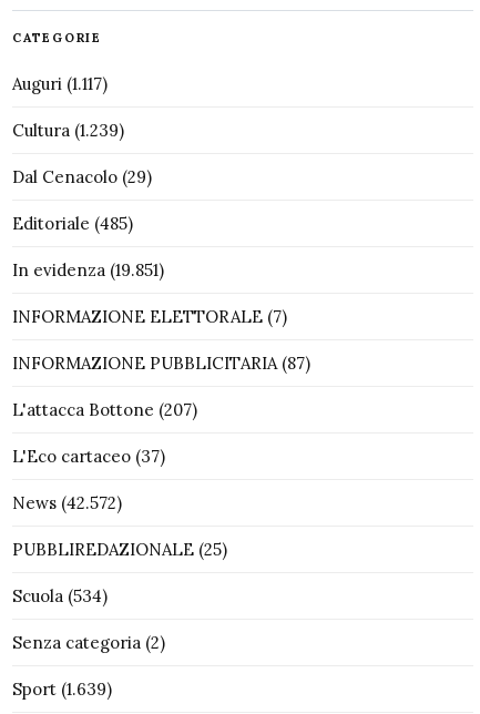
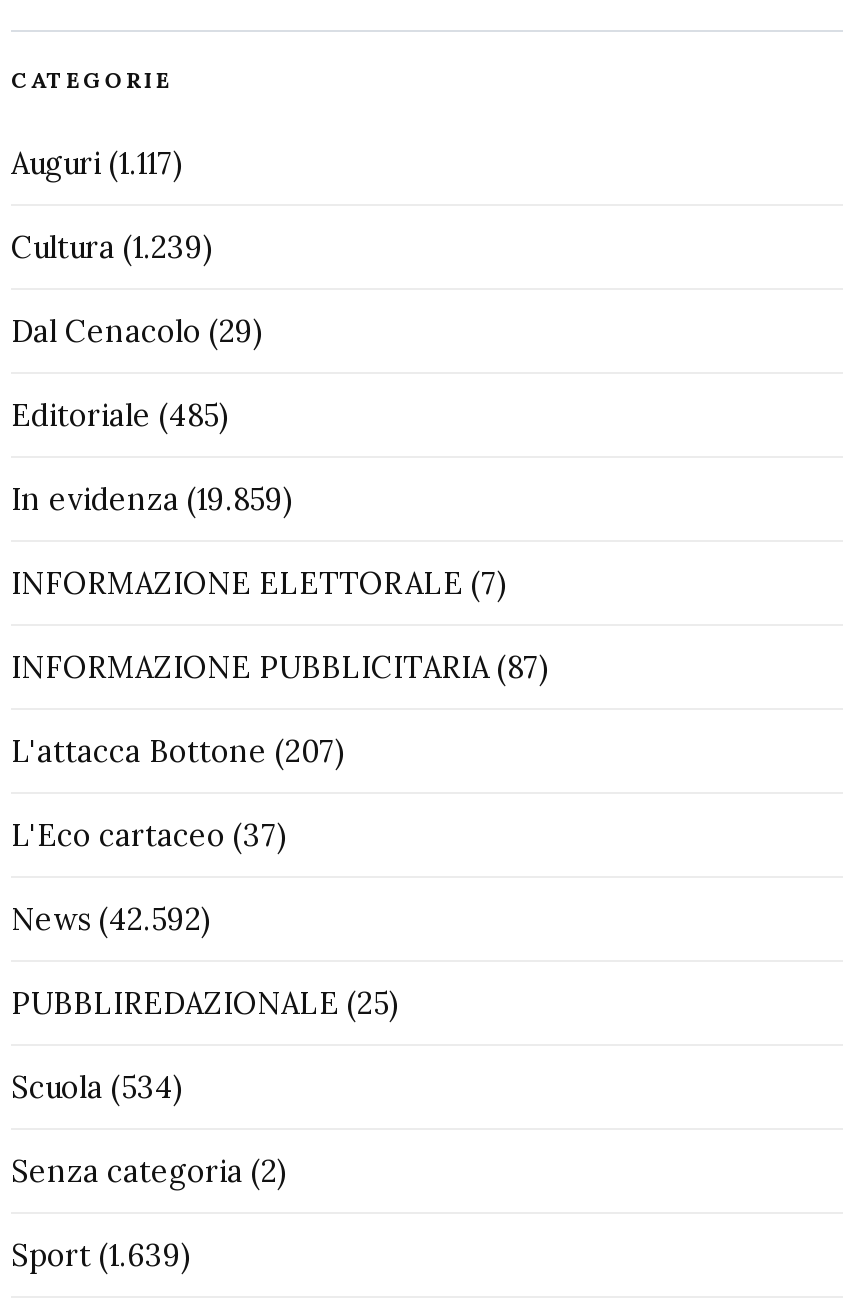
[12,259,164,280] In evidenza (19.851) -> [11,480,293,518] In evidenza (19.859)
[12,492,122,513] News (42.572) -> [11,900,211,938] News (42.592)

